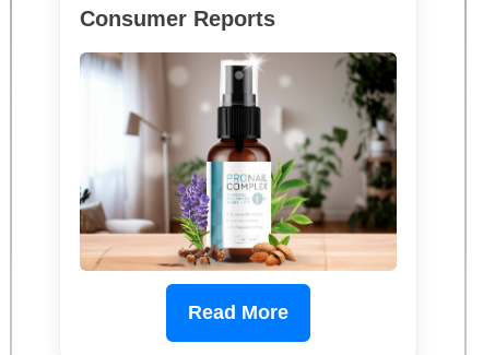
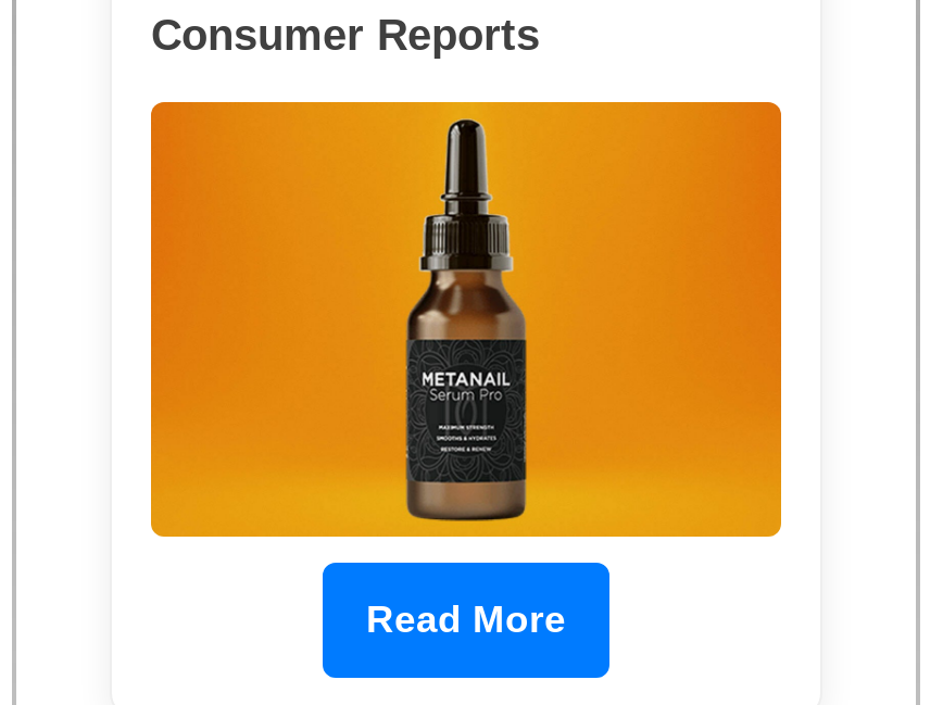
[79,51,398,271] [image] -> [149,99,783,538] [image]

